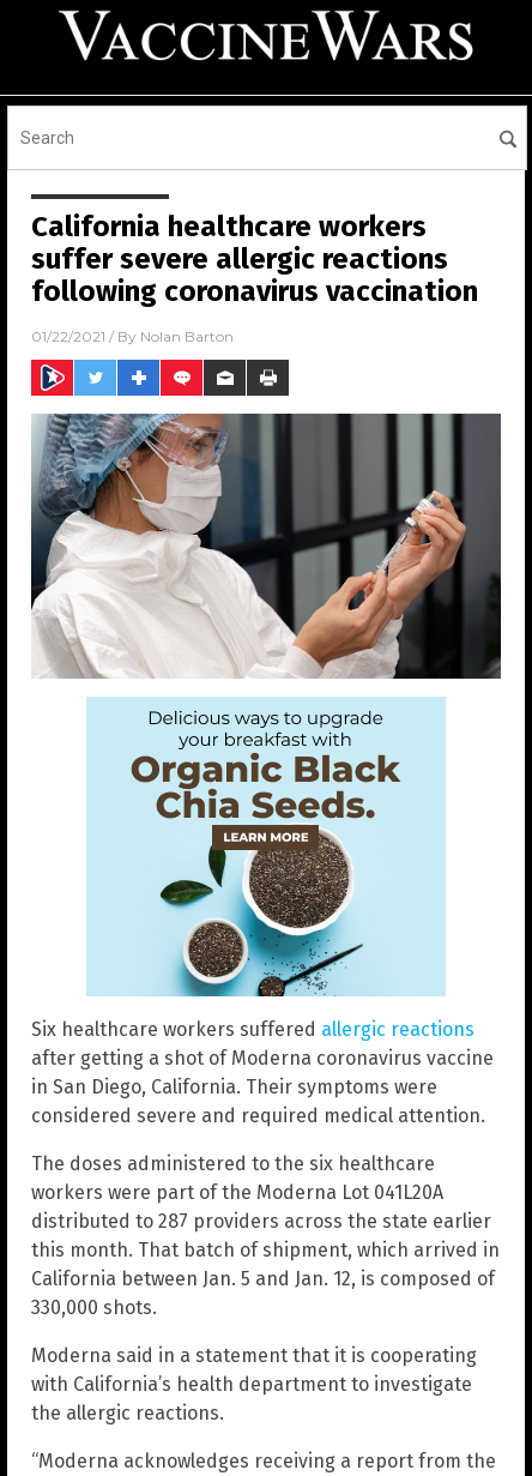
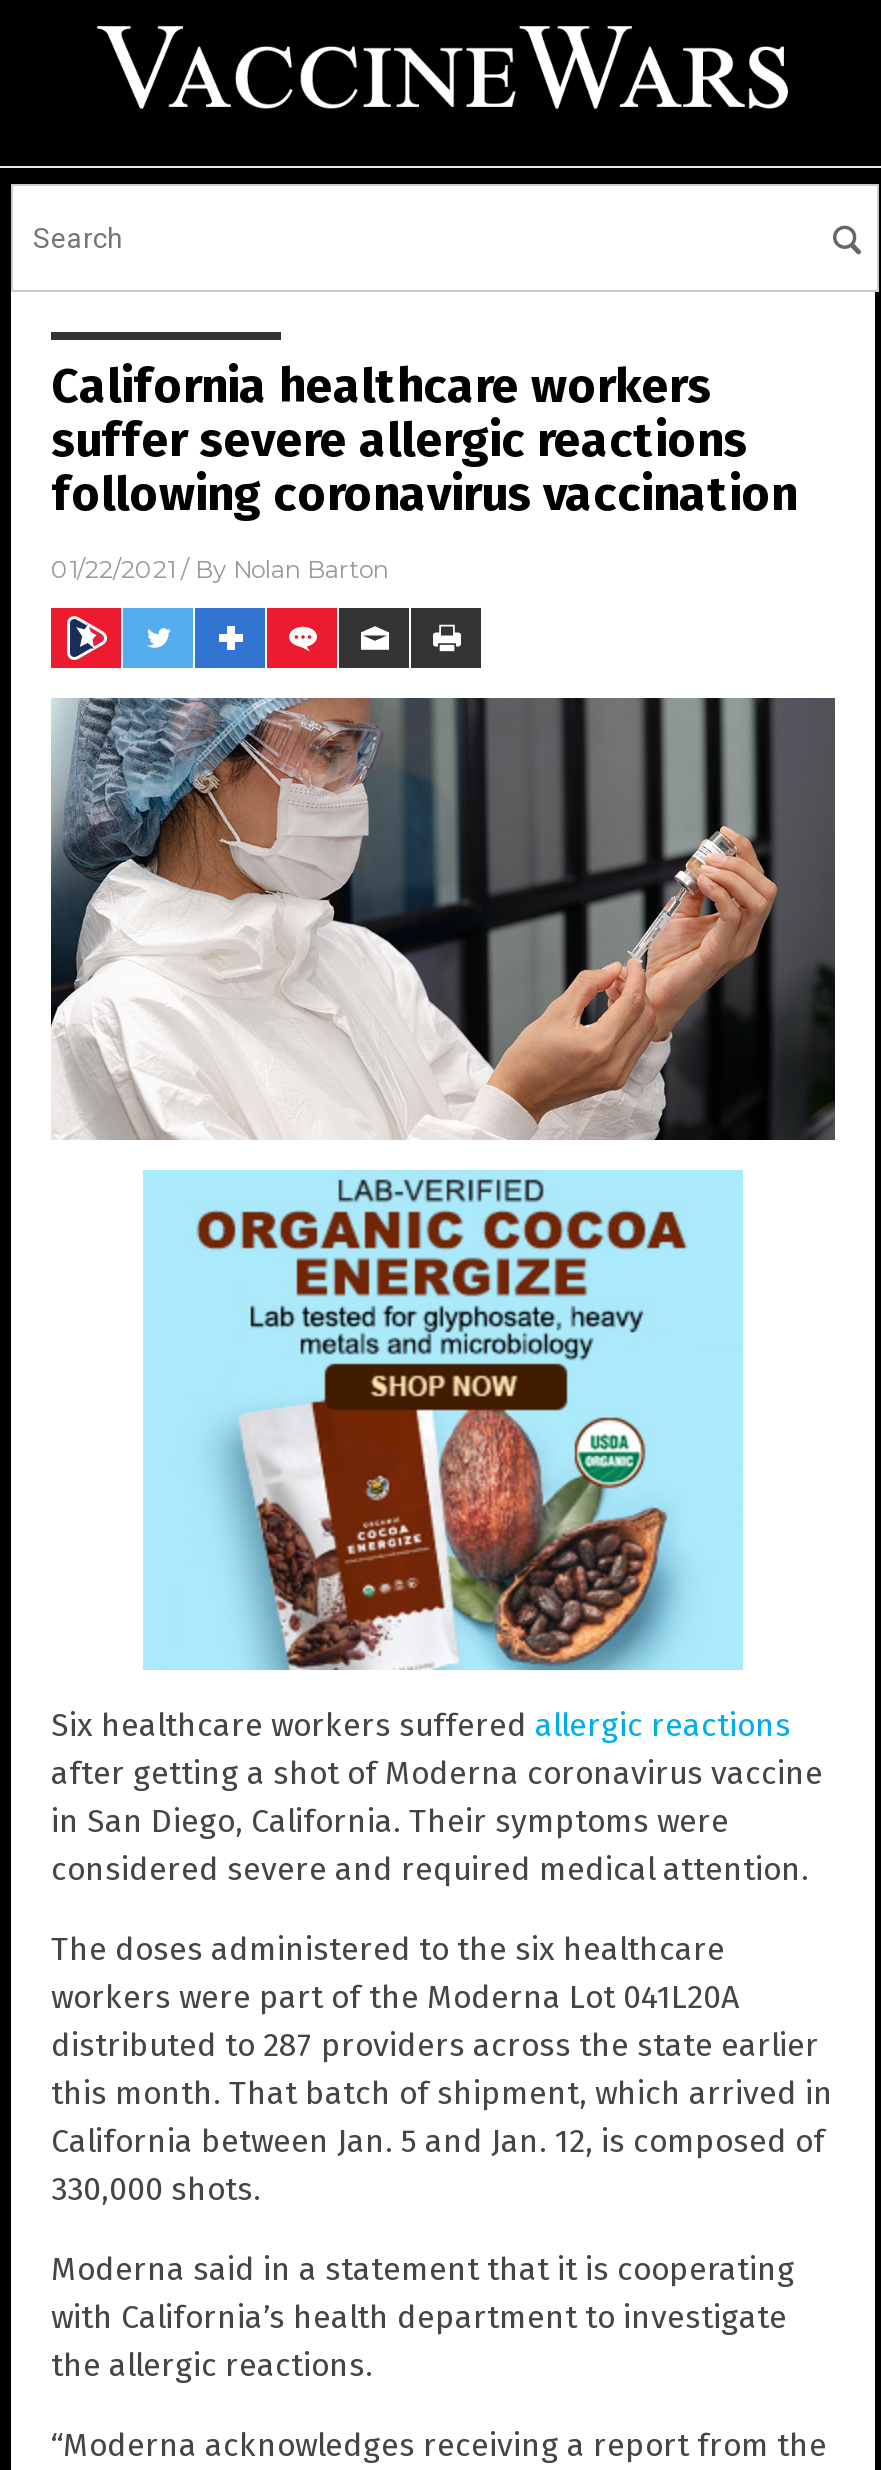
[107,700,425,998] [image] -> [175,1174,737,1670] [image]

